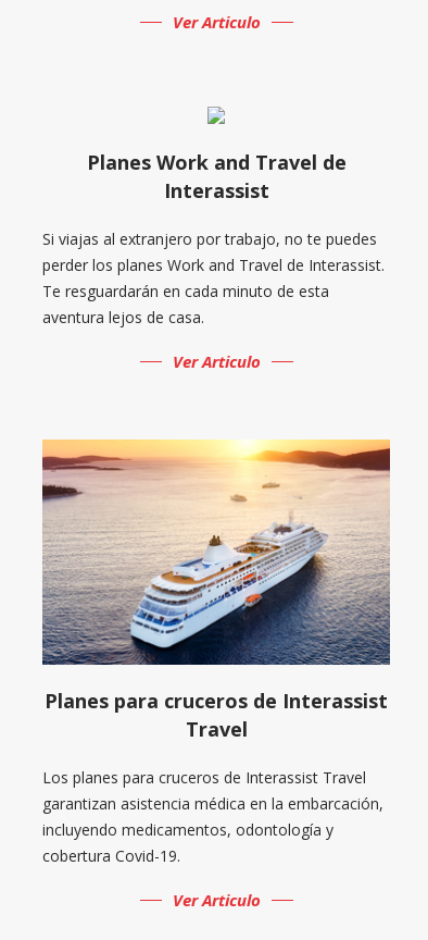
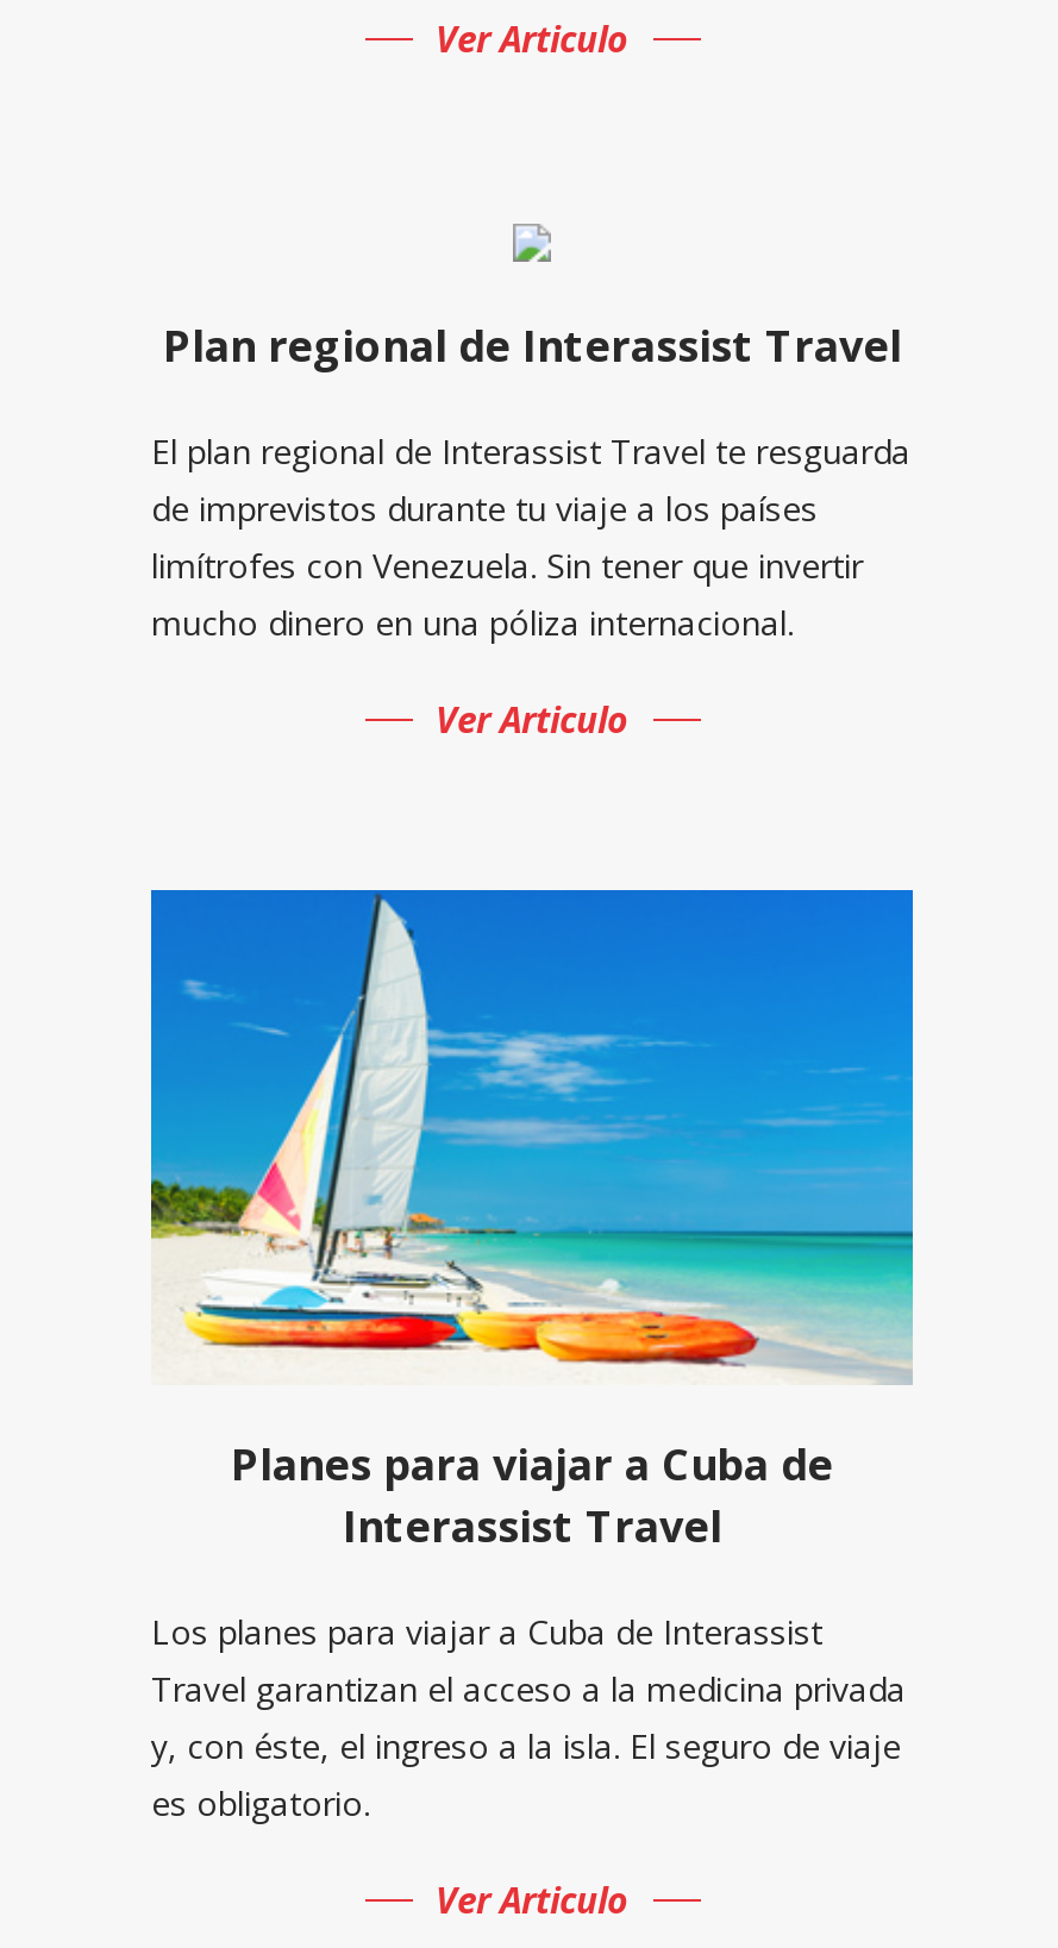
[86,149,346,203] Planes Work and Travel de | Interassist -> [163,317,901,374] Plan regional de Interassist Travel
[42,228,385,327] Si viajas al extranjero por trabajo, no te puedes | perder los planes Work and Travel de Interassist. | Te resguardarán en cada minuto de esta | aventura lejos de casa. -> [151,429,910,645] El plan regional de Interassist Travel te resguarda | de imprevistos durante tu viaje a los países | limítrofes con Venezuela. Sin tener que invertir | mucho dinero en una póliza internacional.
[41,438,391,742] [image] | Planes para cruceros de Interassist | Travel -> [149,887,915,1554] [image] | Planes para viajar a Cuba de | Interassist Travel
[42,767,383,866] Los planes para cruceros de Interassist Travel | garantizan asistencia médica en la embarcación, | incluyendo medicamentos, odontología y | cobertura Covid-19. -> [151,1609,906,1825] Los planes para viajar a Cuba de Interassist | Travel garantizan el acceso a la medicina privada | y, con éste, el ingreso a la isla. El seguro de viaje | es obligatorio.

